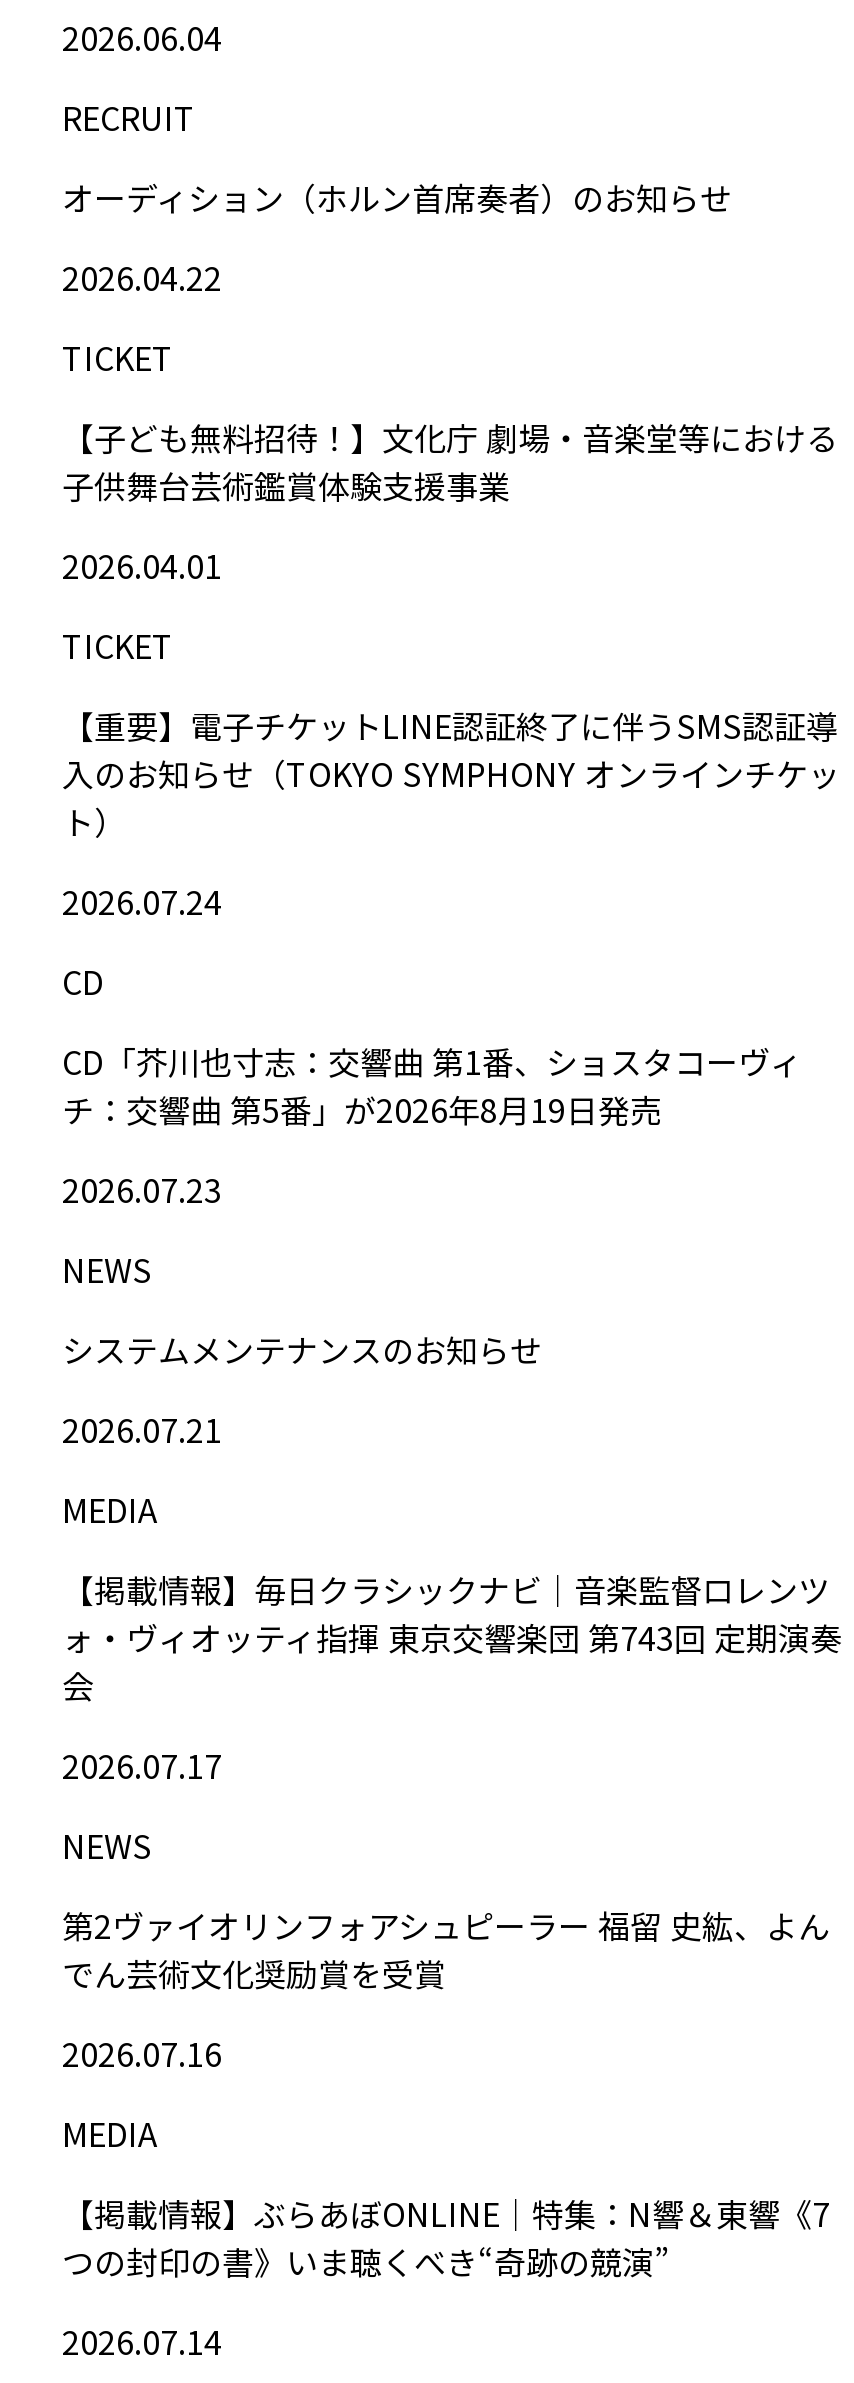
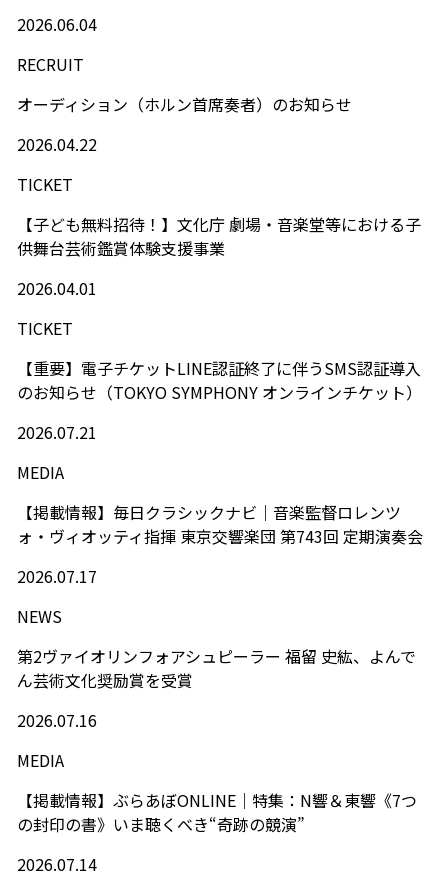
[62,701,840,1373] 【重要】電子チケットLINE認証終了に伴うSMS認証導 | 入のお知らせ（TOKYO SYMPHONY オンラインチケッ | ト） | 2026.07.24 | CD | CD「芥川也寸志：交響曲 第1番、ショスタコーヴィ | チ：交響曲 第5番」が2026年8月19日発売 | 2026.07.23 | NEWS | システムメンテナンスのお知らせ -> [17,356,422,404] 【重要】電子チケットLINE認証終了に伴うSMS認証導入 | のお知らせ（TOKYO SYMPHONY オンラインチケット）

